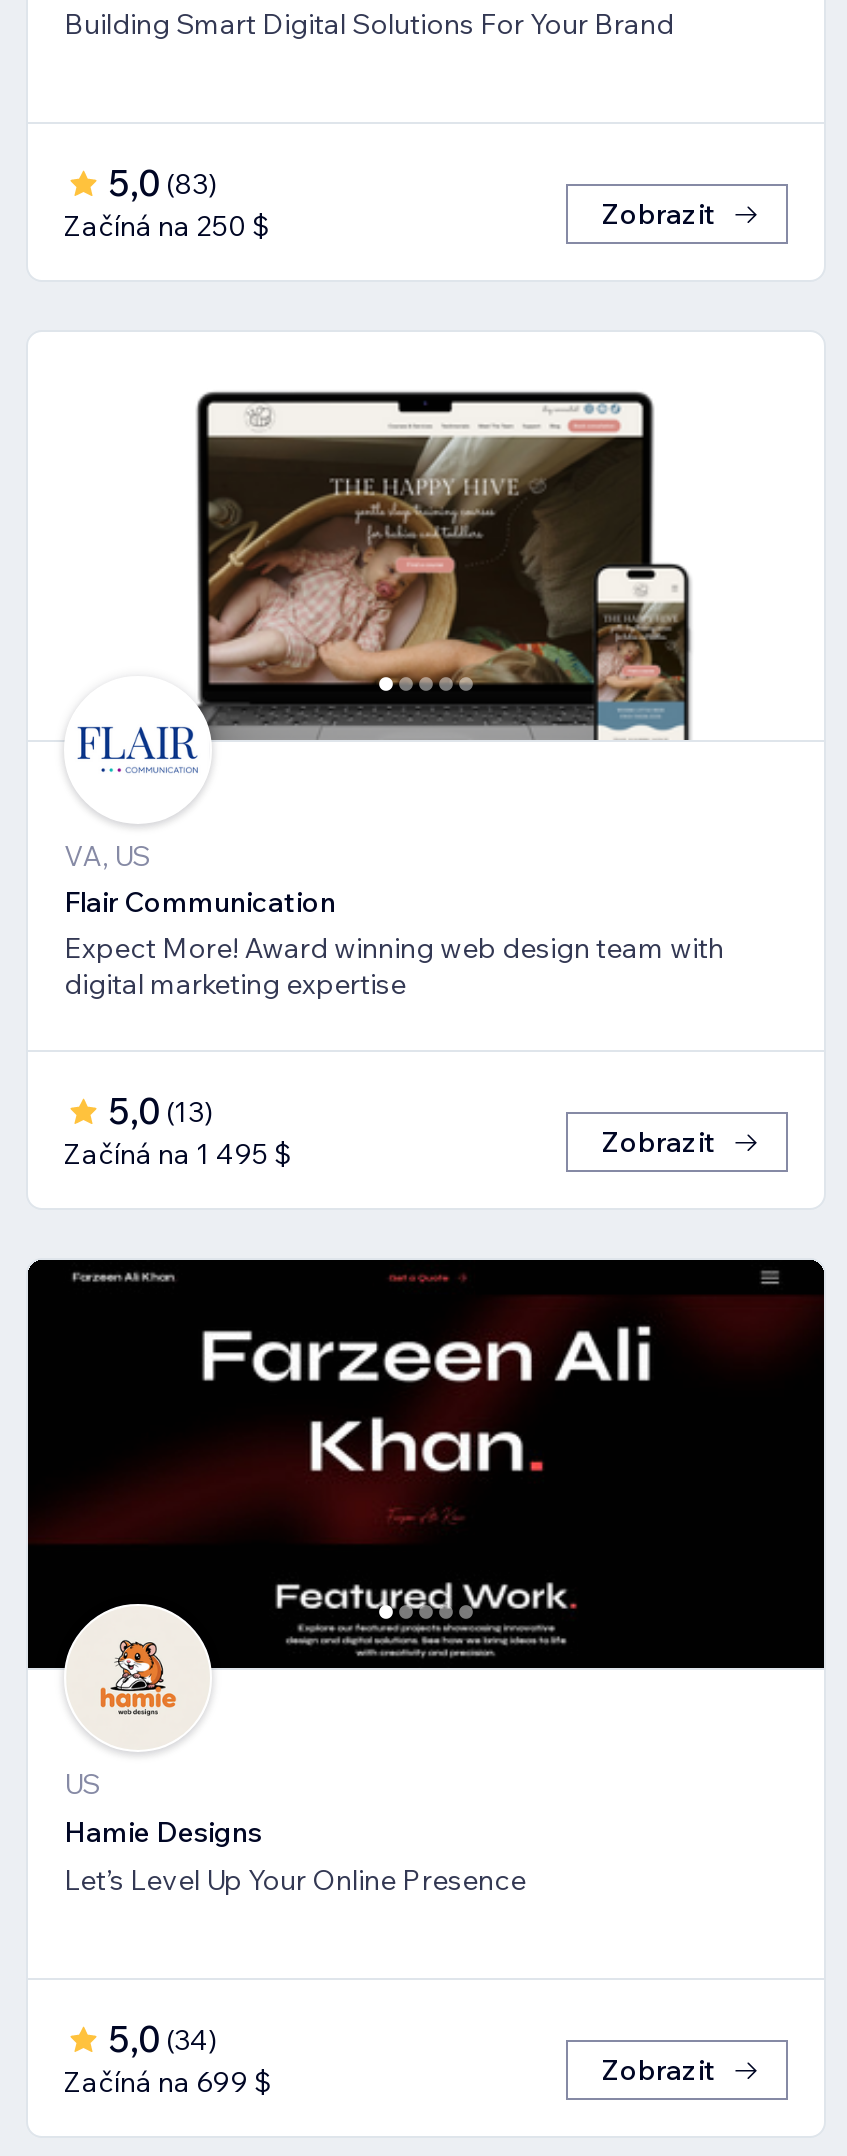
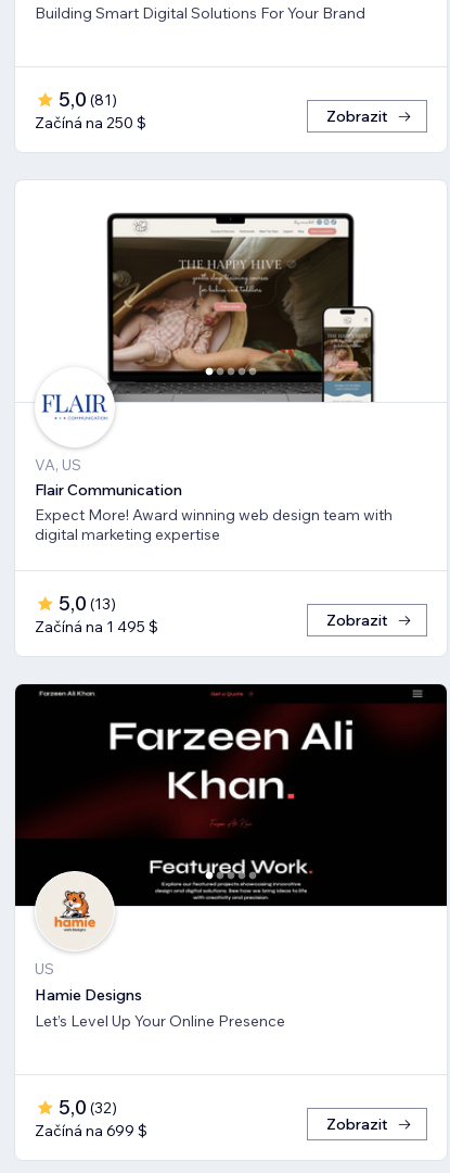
[108,160,218,206] 5,0 (83) -> [59,87,117,112] 5,0 (81)
[108,2017,218,2063] 5,0 (34) -> [59,1095,117,1120] 5,0 (32)

